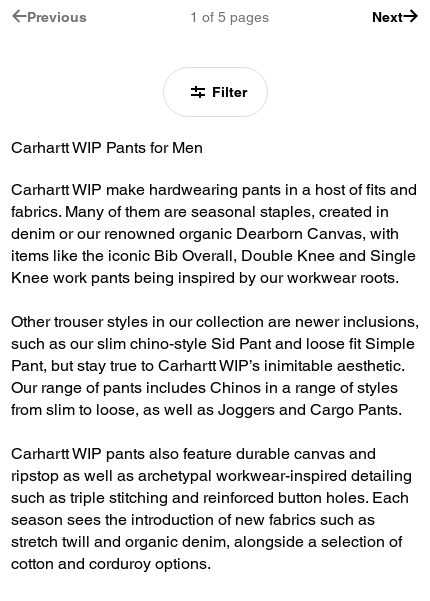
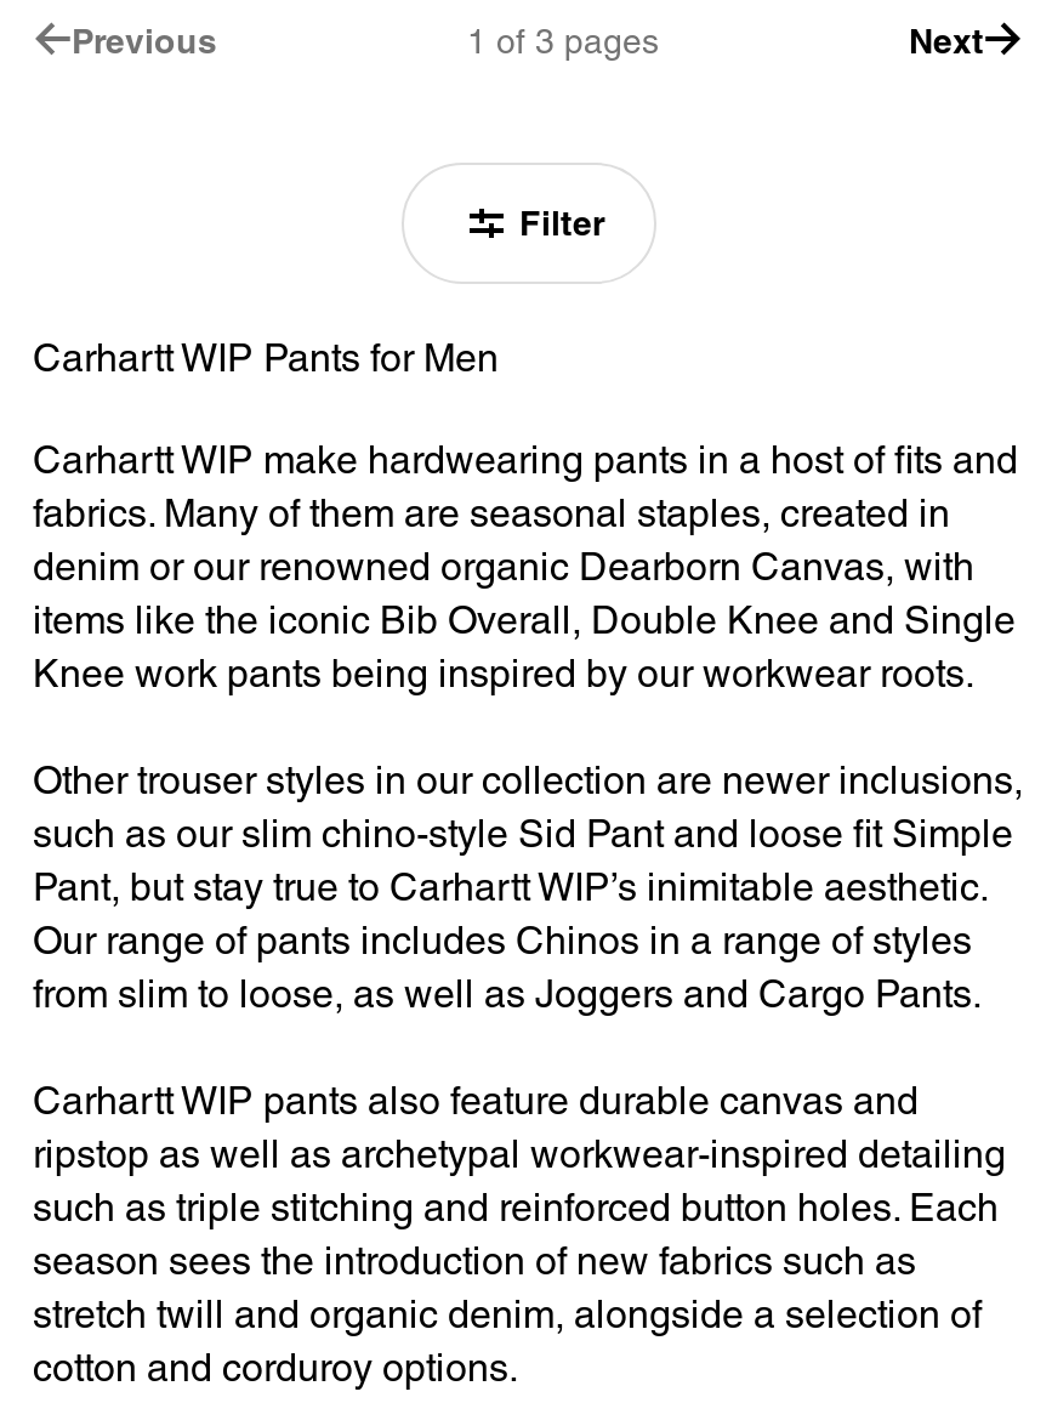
[190,9,269,25] 1 of 5 pages -> [467,21,659,60] 1 of 3 pages

